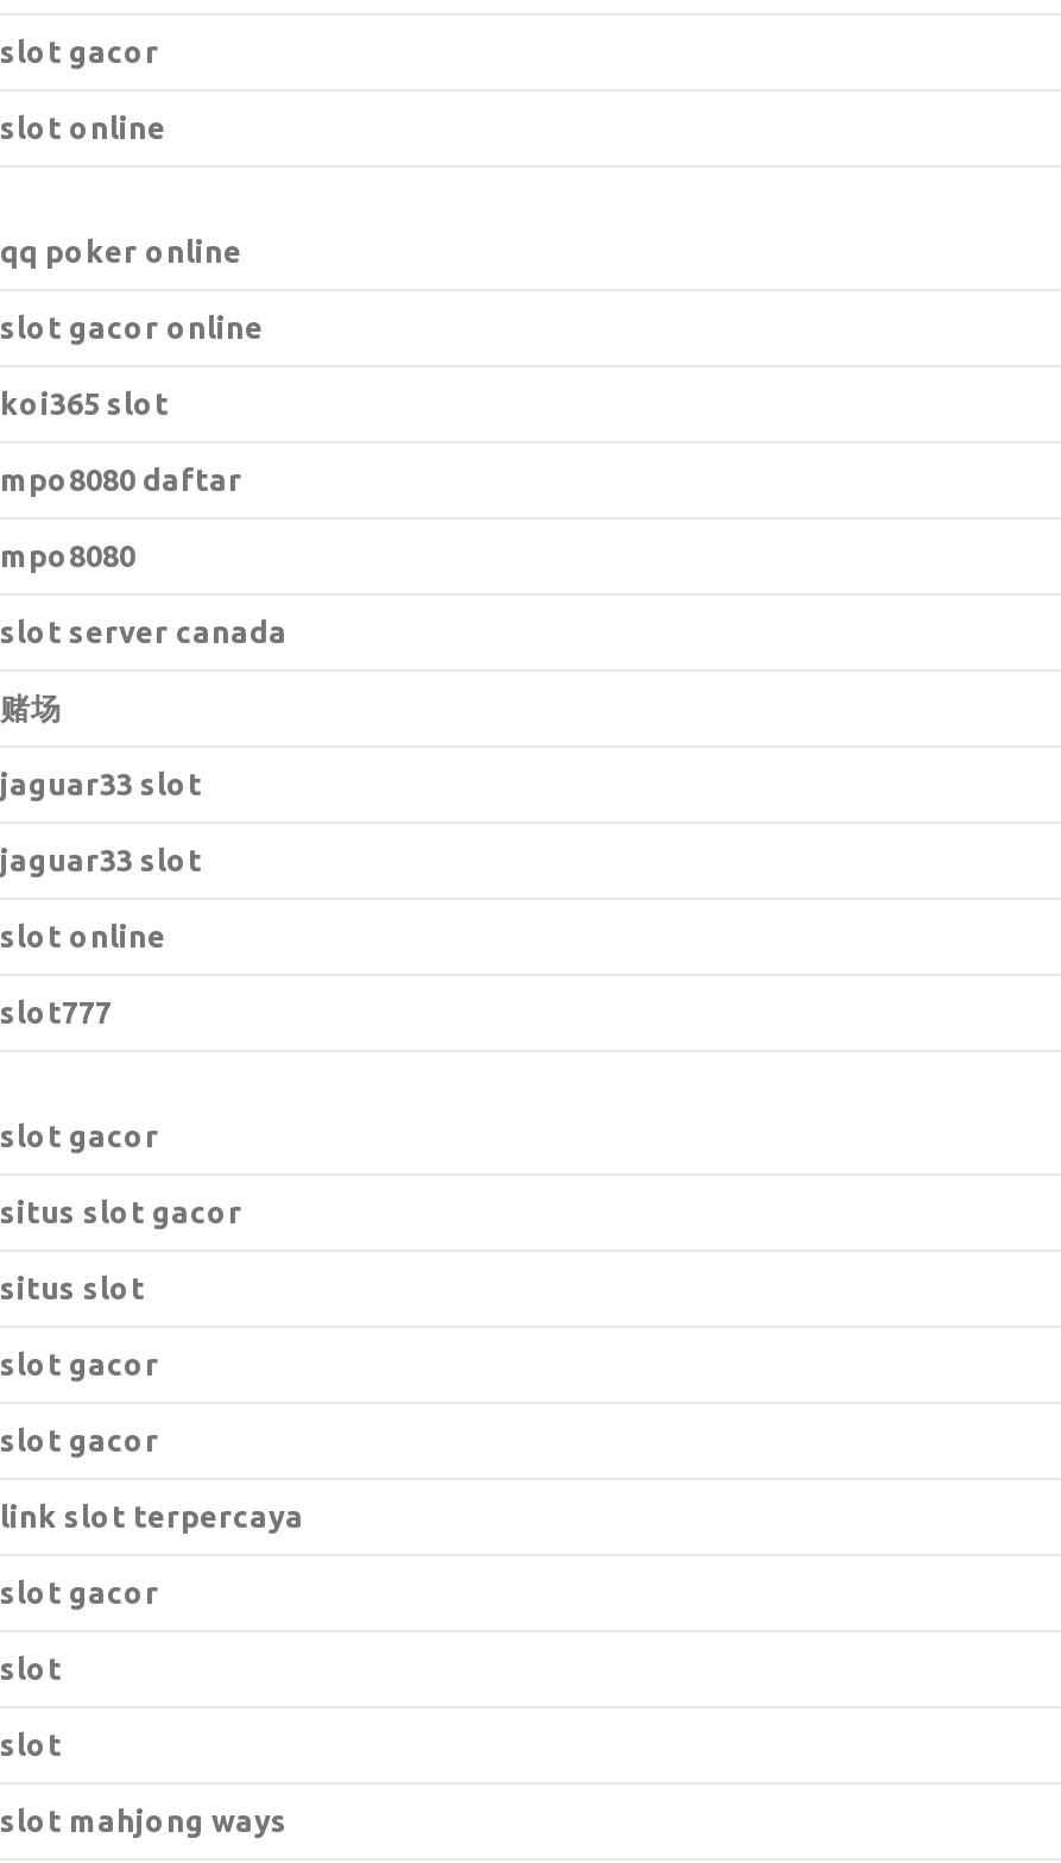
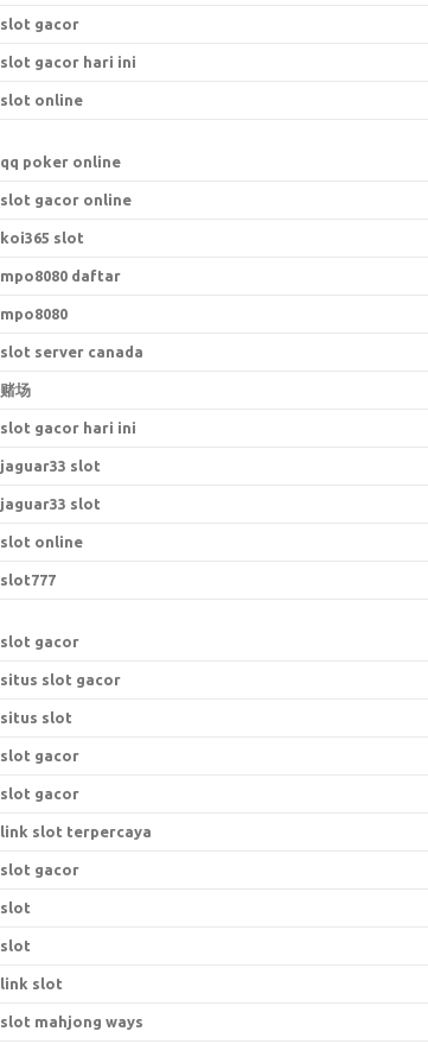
none -> [0,53,136,70] slot gacor hari ini
none -> [0,419,136,436] slot gacor hari ini
none -> [0,975,63,992] link slot

